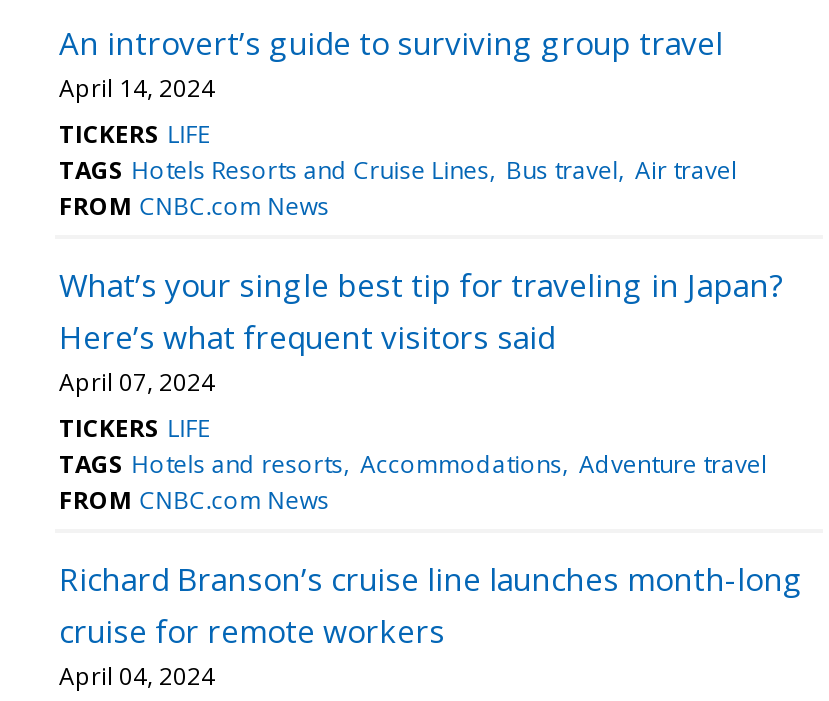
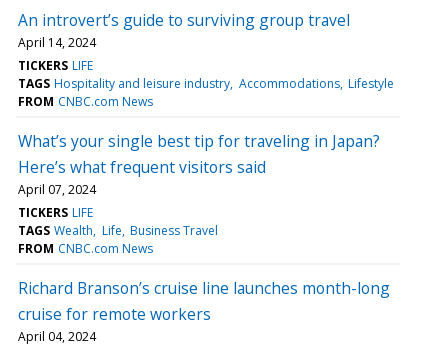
[59,153,737,187] TAGS Hotels Resorts and Cruise Lines Bus travel Air travel -> [18,75,394,92] TAGS Hospitality and leisure industry Accommodations Lifestyle
[59,447,767,481] TAGS Hotels and resorts Accommodations Adventure travel -> [18,222,218,239] TAGS Wealth Life Business Travel

